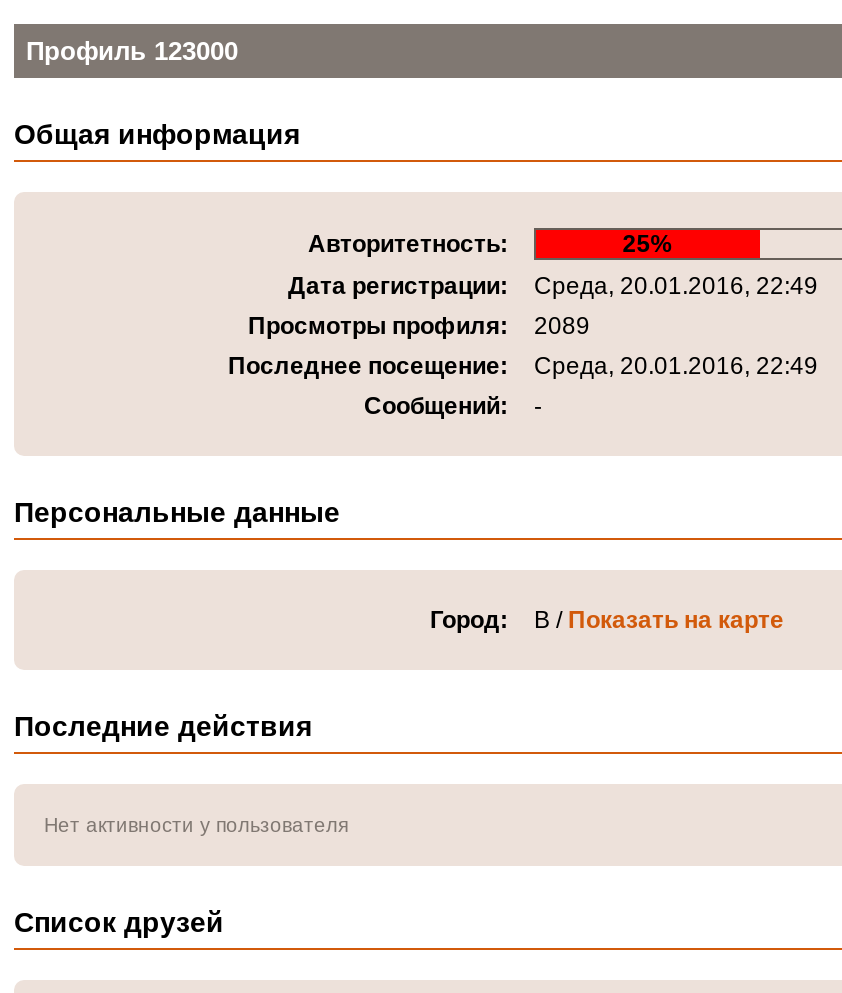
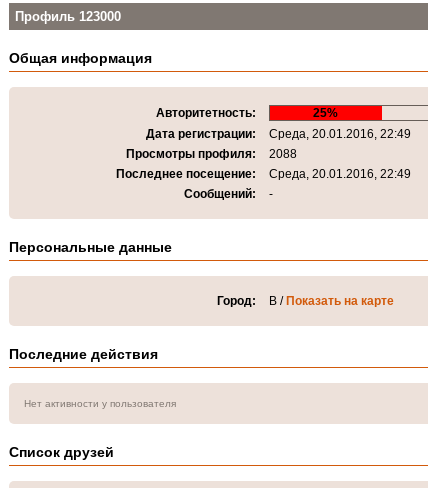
[248,312,590,340] Просмотры профиля: 2089 -> [126,147,297,161] Просмотры профиля: 2088

